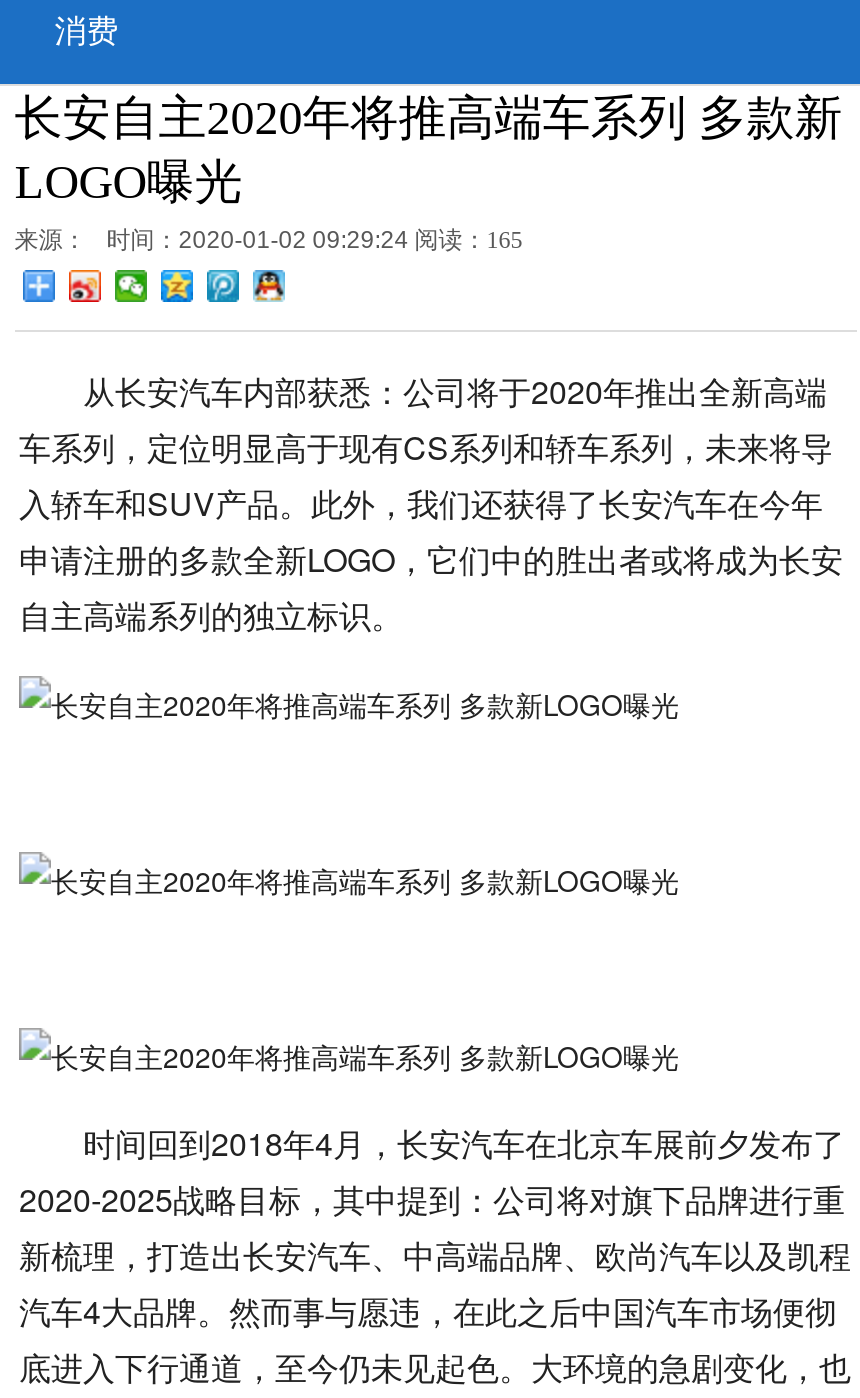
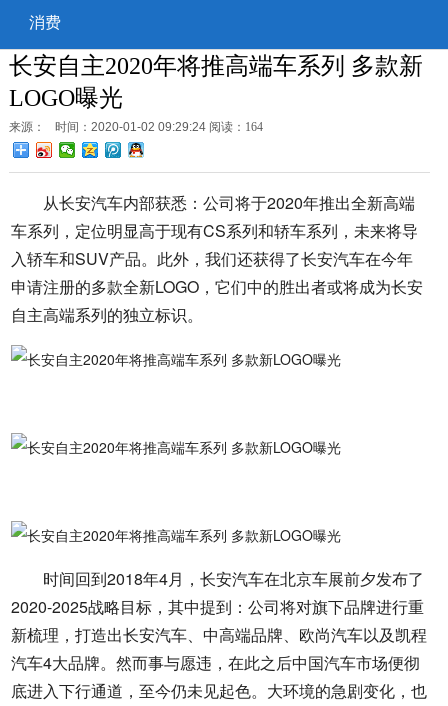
[15,227,523,255] 来源： 时间：2020-01-02 09:29:24 阅读：165 -> [9,120,263,134] 来源： 时间：2020-01-02 09:29:24 阅读：164

